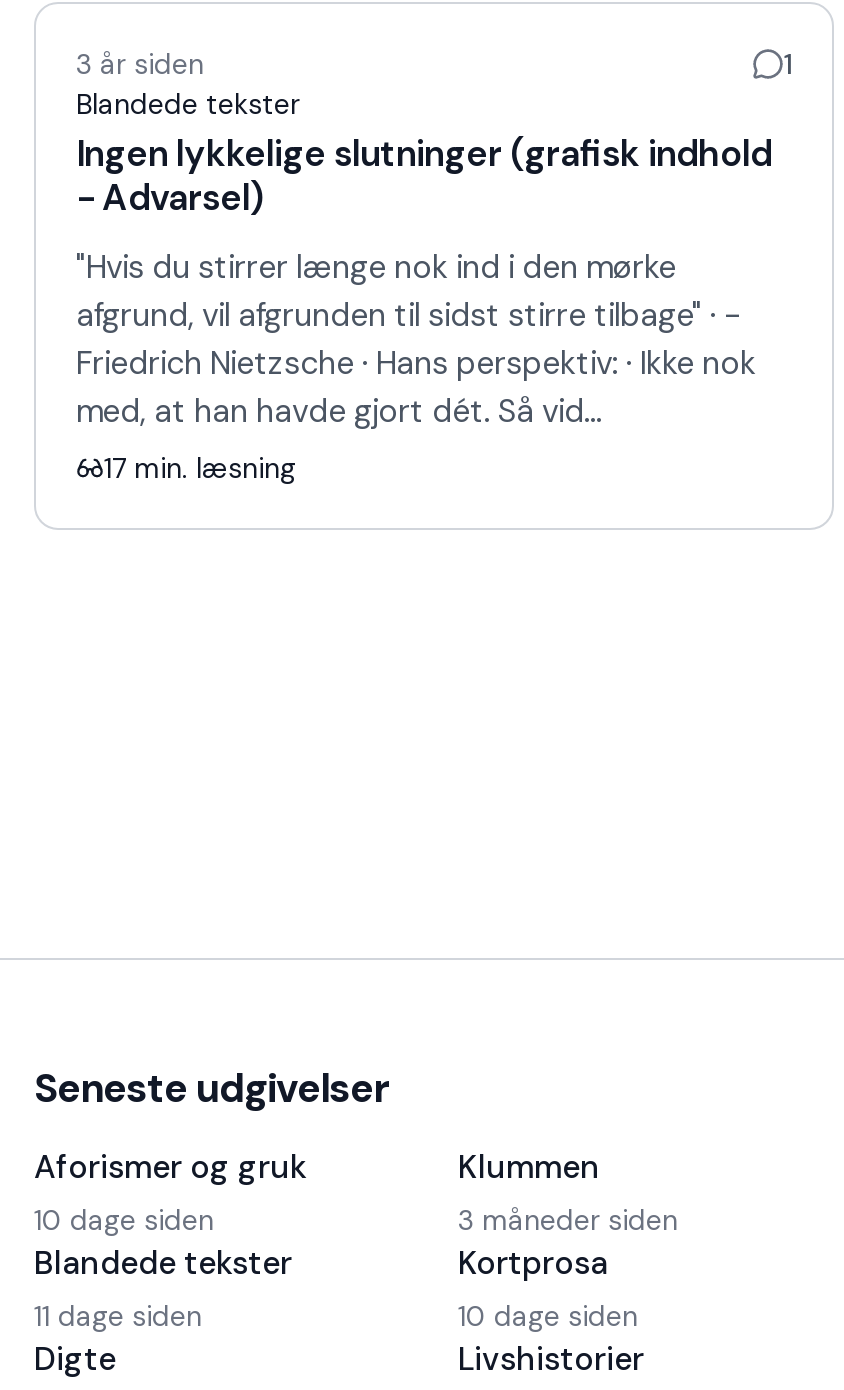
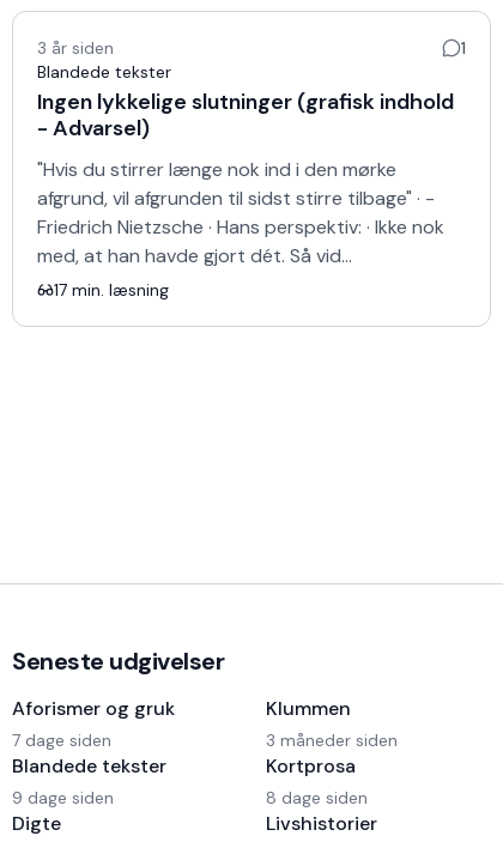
[34,1201,214,1237] 10 dage siden -> [12,729,111,750] 7 dage siden
[34,1297,202,1333] 11 dage siden -> [12,786,114,808] 9 dage siden
[458,1297,638,1333] 10 dage siden -> [266,786,368,808] 8 dage siden

